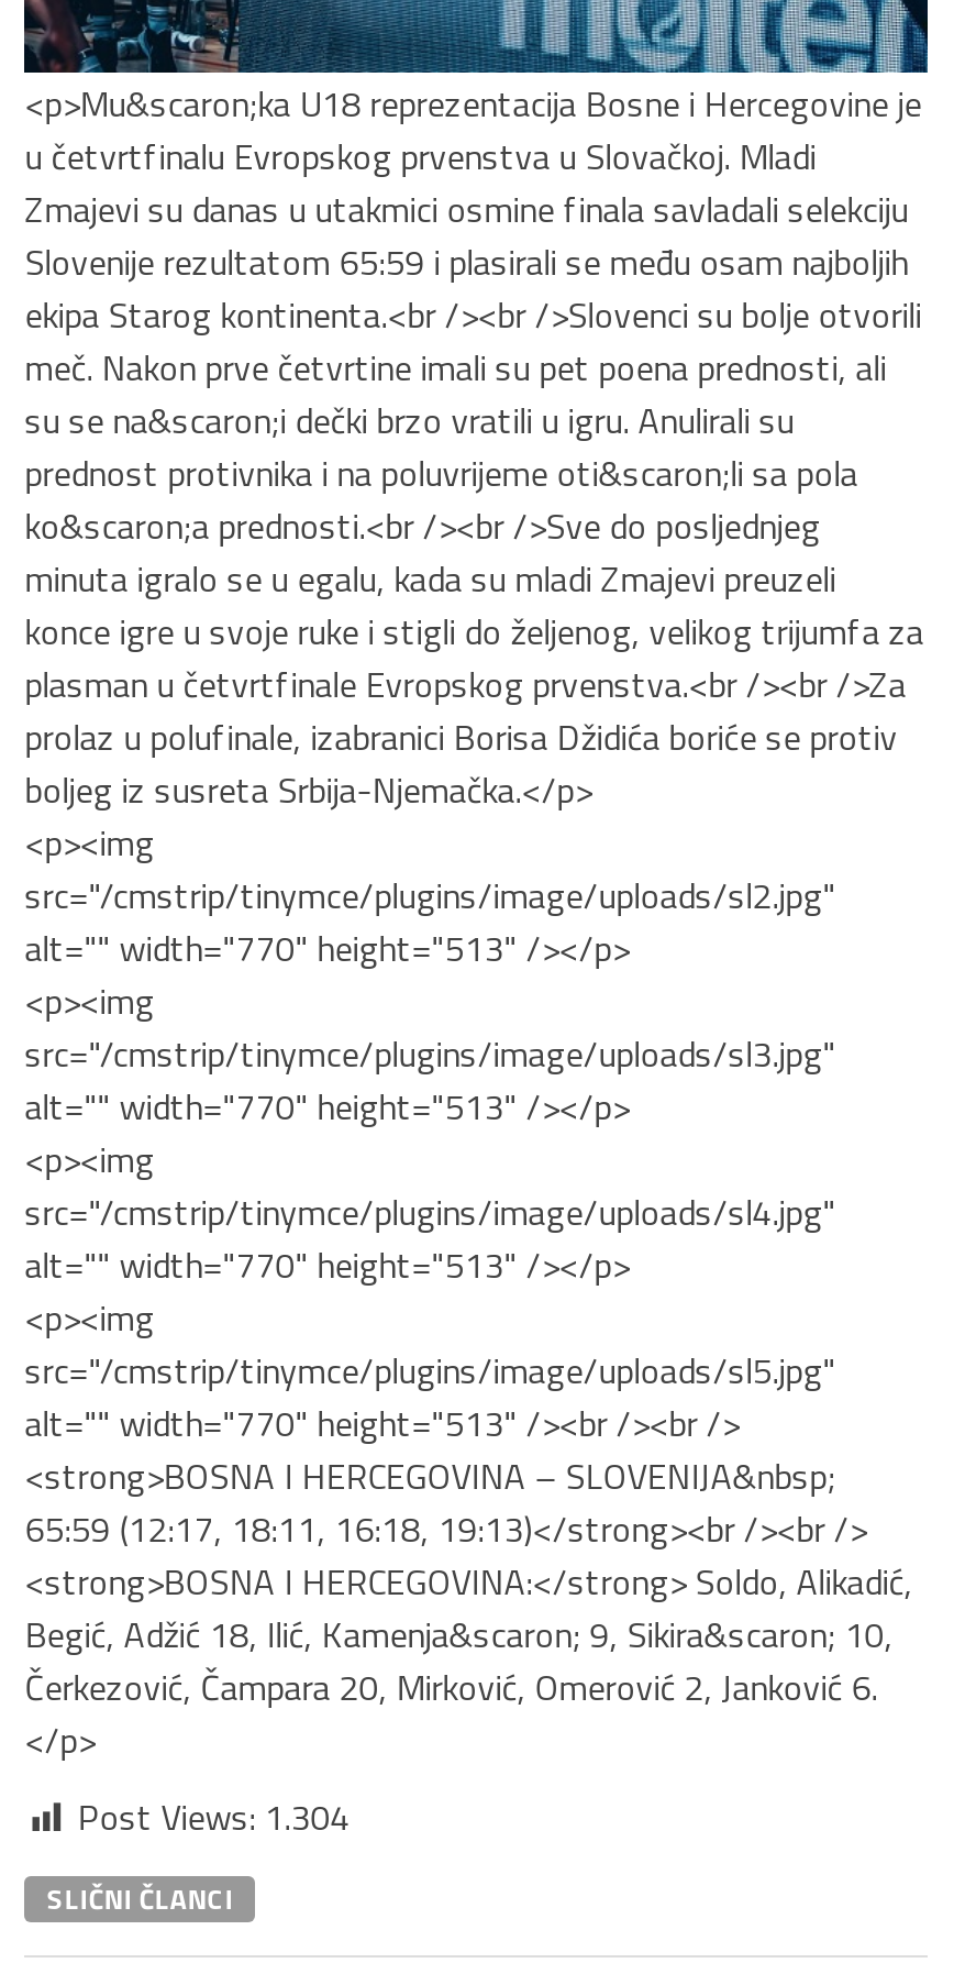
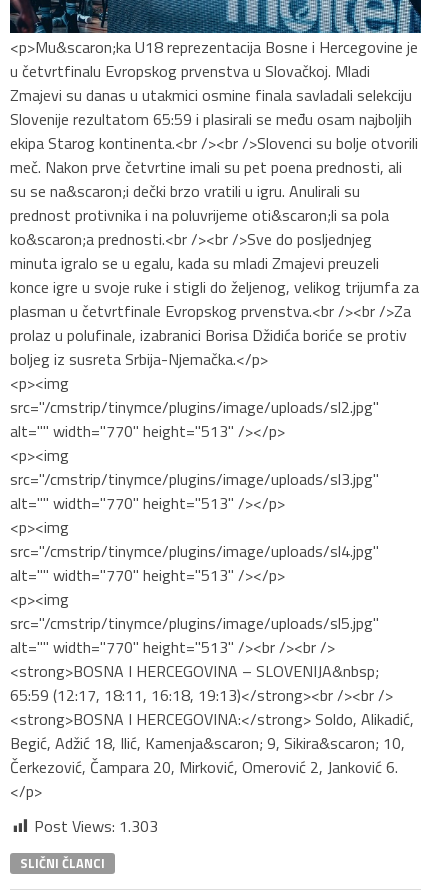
[77,1789,350,1842] Post Views: 1.304 -> [34,813,158,837] Post Views: 1.303

